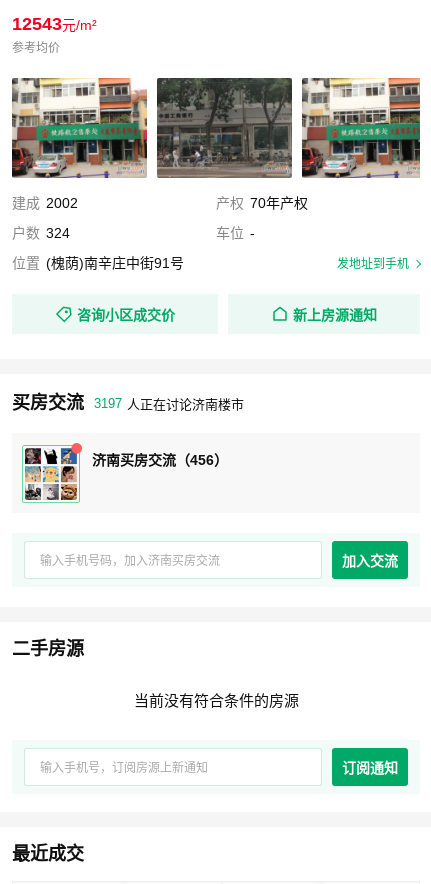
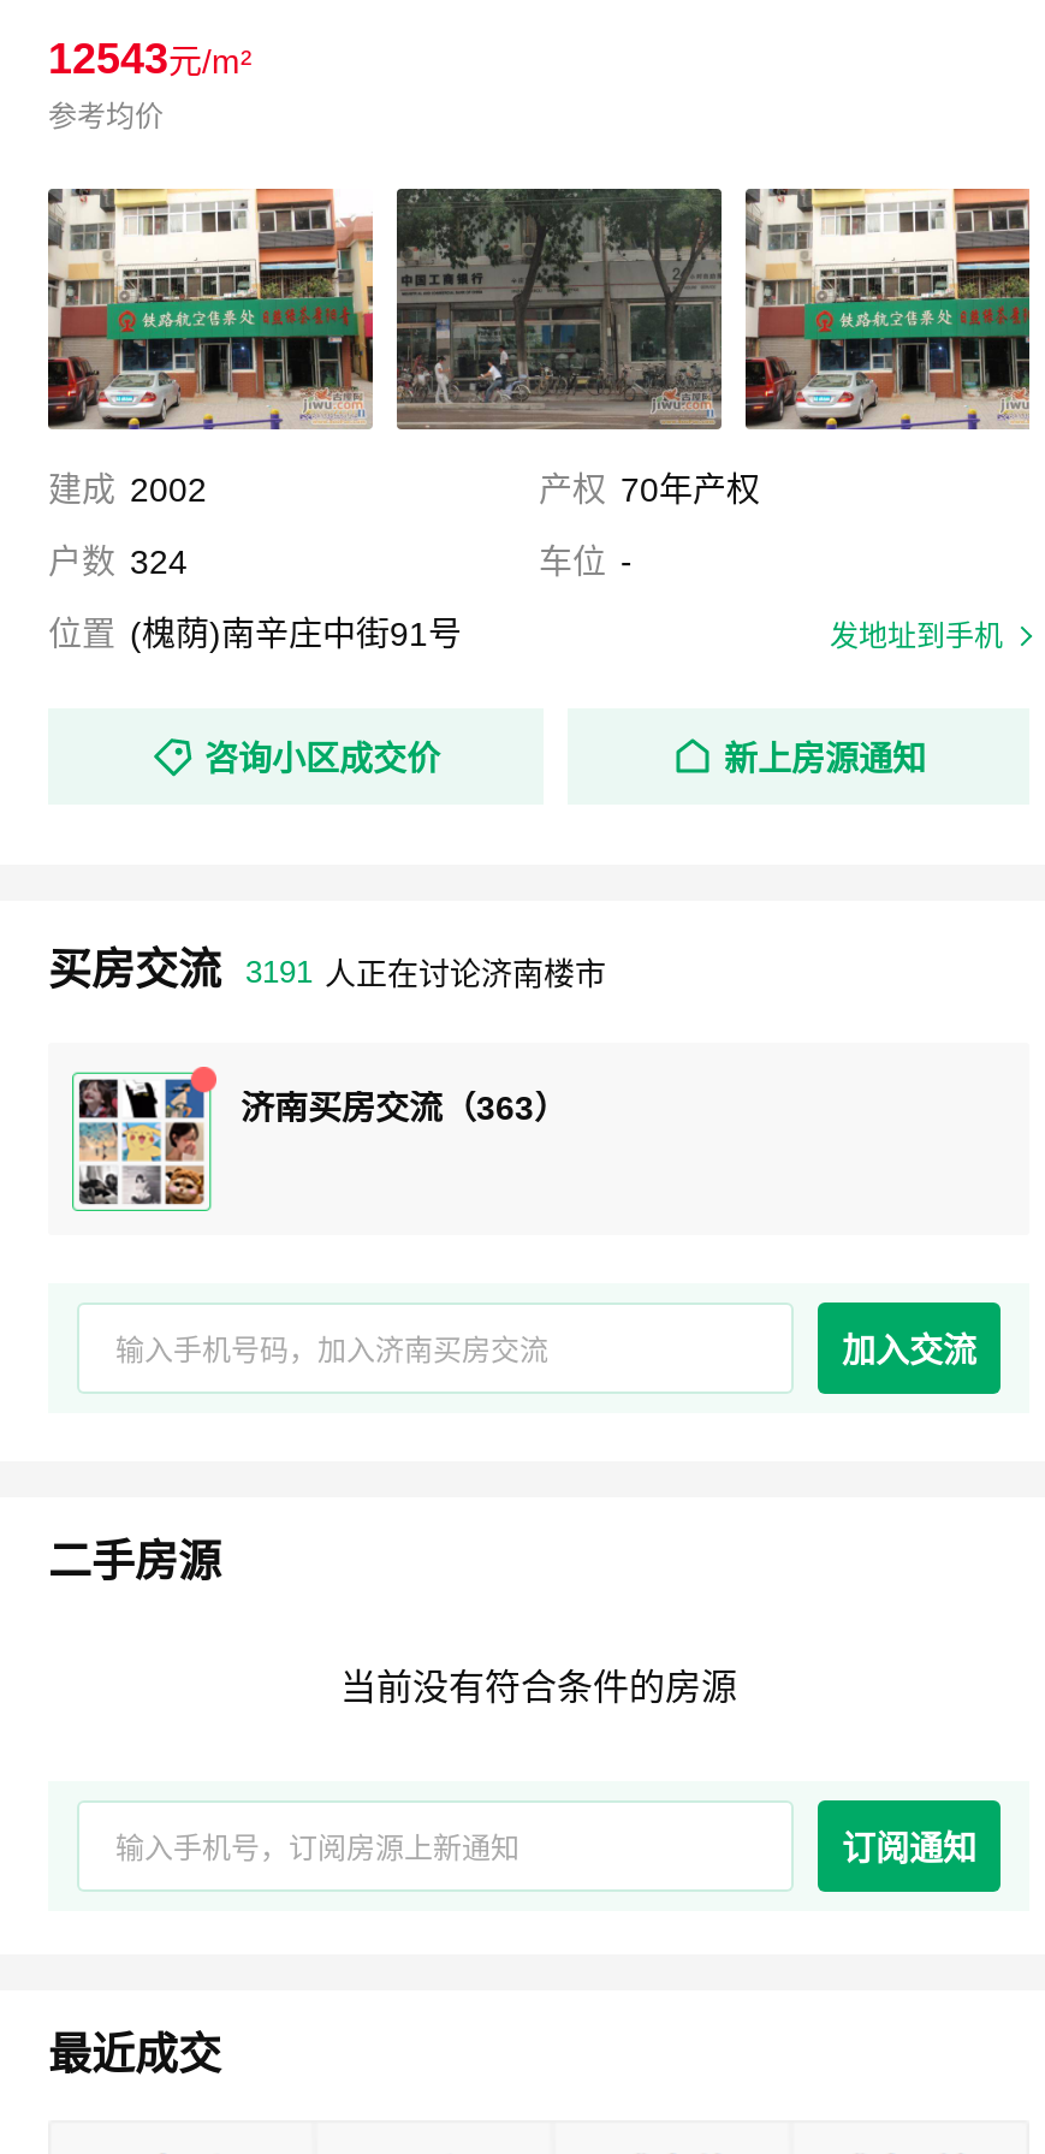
[94,395,244,411] 3197 人正在讨论济南楼市 -> [245,953,606,991] 3191 人正在讨论济南楼市
[92,451,228,467] 济南买房交流（456） -> [241,1087,568,1126] 济南买房交流（363）

